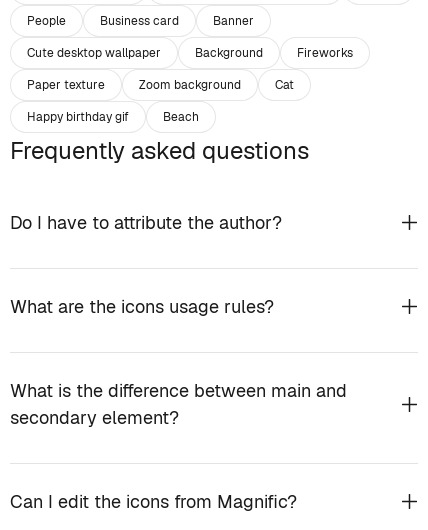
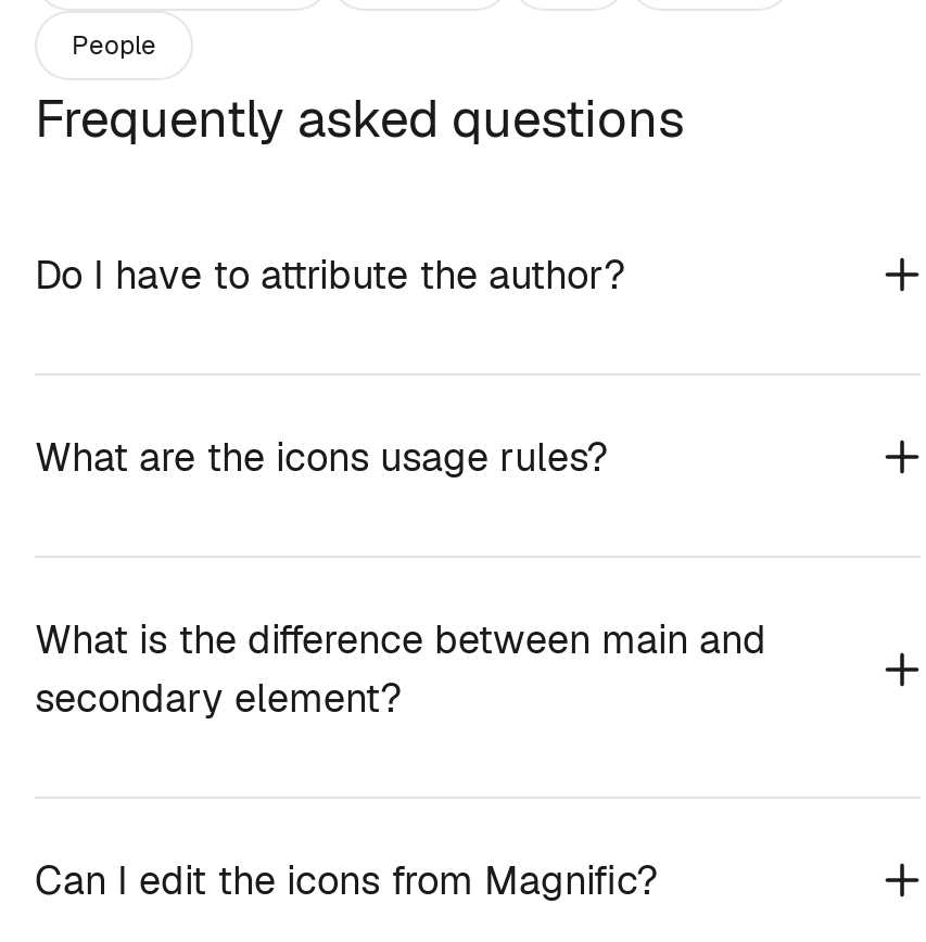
[27,12,353,124] Business card | Banner | Cute desktop wallpaper | Background | Fireworks | Paper texture | Zoom background | Cat | Happy birthday gif | Beach -> none

